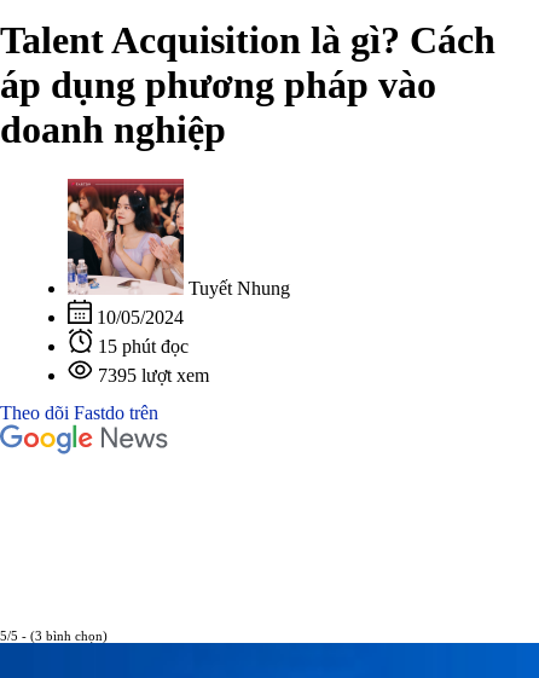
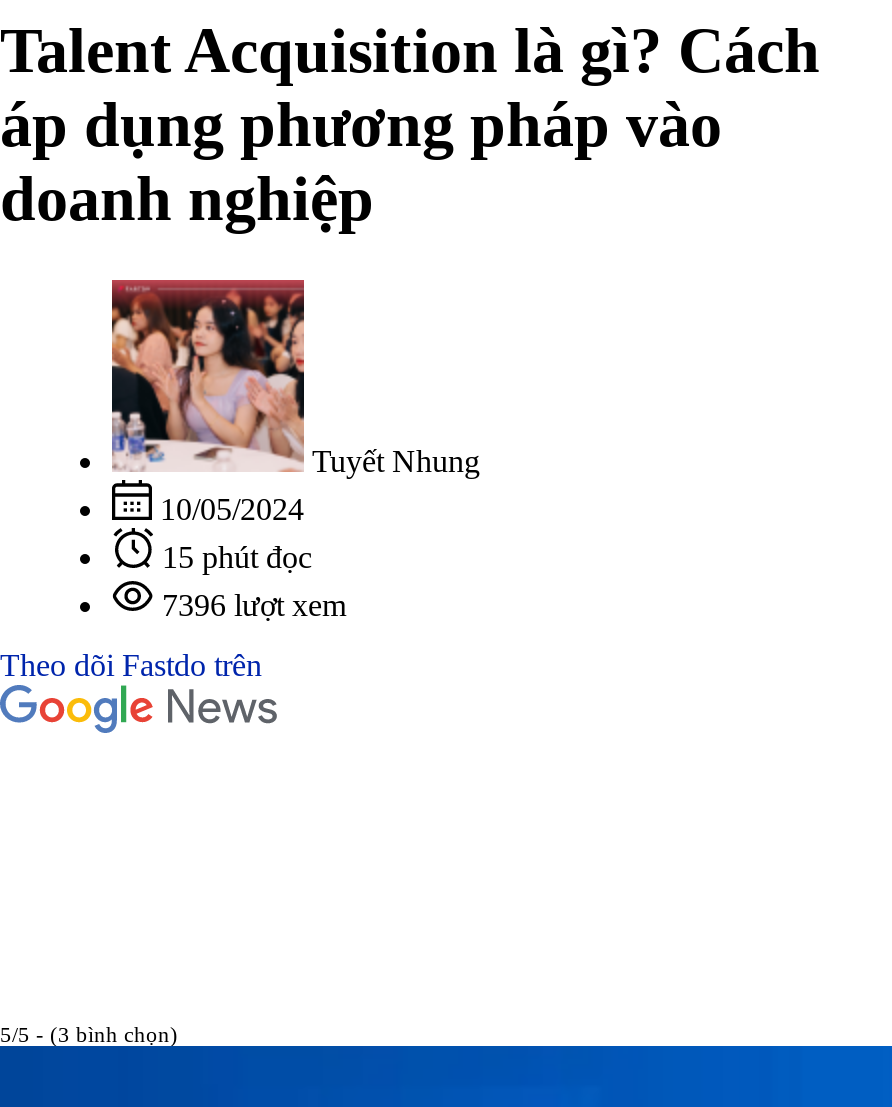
[98,365,209,385] 7395 lượt xem -> [162,588,346,622] 7396 lượt xem

